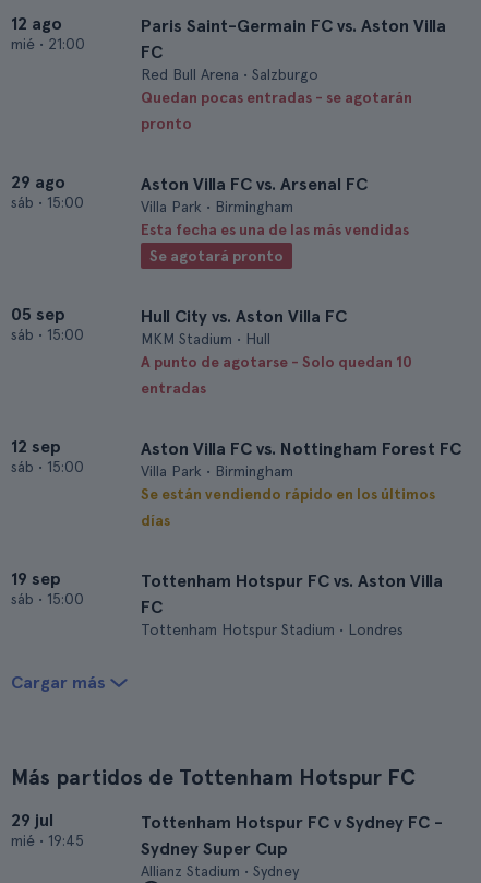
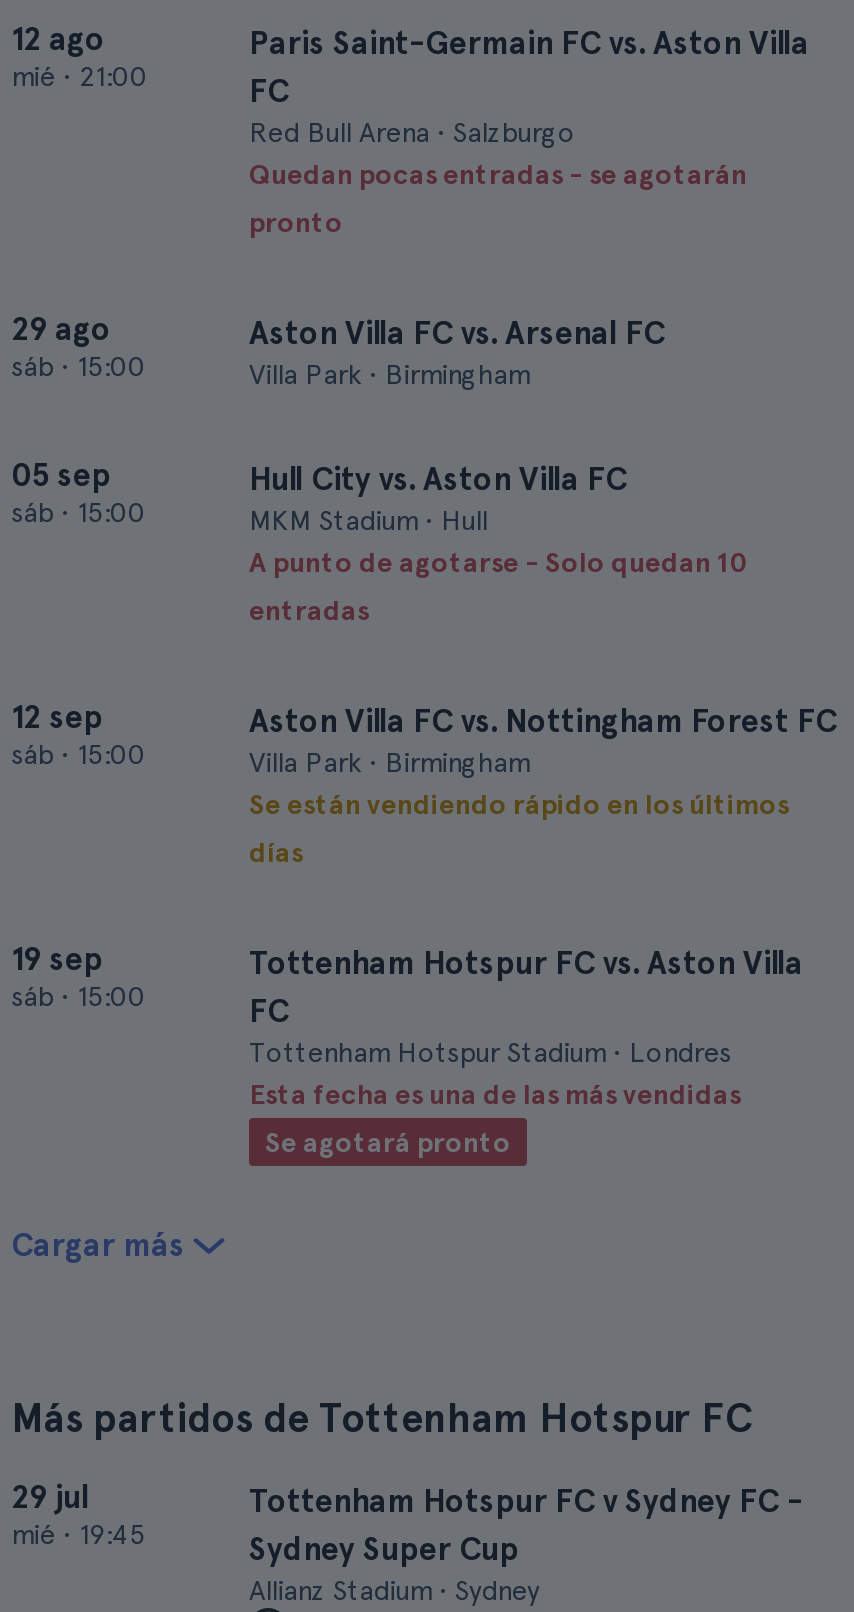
moved [141,221,409,264] -> [249,1078,741,1158]: Esta fecha es una de las más vendidas | Se agotará pronto
moved [11,304,461,638] -> [11,456,837,1068]: 05 sep | sáb • 15:00 | Hull City vs. Aston Villa FC | ... | FC | Tottenham Hotspur Stadium • Londres

